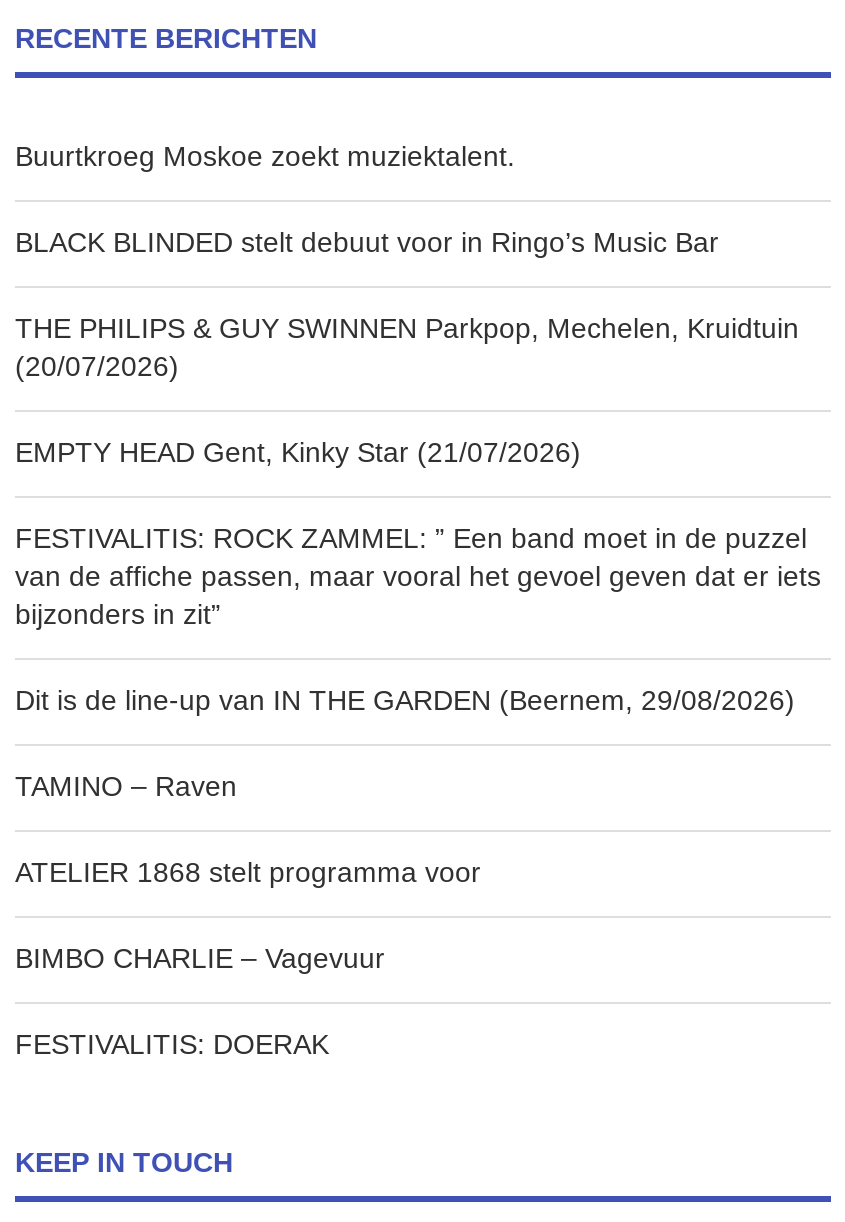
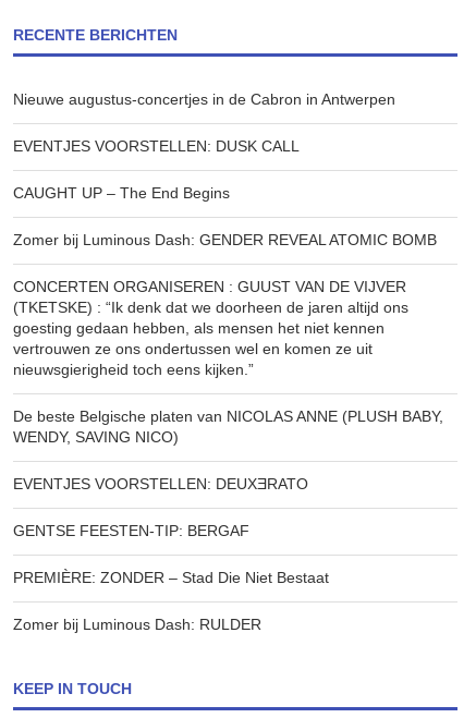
[15,141,515,173] Buurtkroeg Moskoe zoekt muziektalent. -> [13,91,395,108] Nieuwe augustus-concertjes in de Cabron in Antwerpen
[15,227,719,259] BLACK BLINDED stelt debuut voor in Ringo’s Music Bar -> [13,138,300,155] EVENTJES VOORSTELLEN: DUSK CALL
[15,313,799,383] THE PHILIPS & GUY SWINNEN Parkpop, Mechelen, Kruidtuin | (20/07/2026) -> [13,185,230,202] CAUGHT UP – The End Begins
[15,437,581,469] EMPTY HEAD Gent, Kinky Star (21/07/2026) -> [13,231,437,249] Zomer bij Luminous Dash: GENDER REVEAL ATOMIC BOMB
[15,523,821,631] FESTIVALITIS: ROCK ZAMMEL: ” Een band moet in de puzzel | van de affiche passen, maar vooral het gevoel geven dat er iets | bijzonders in zit” -> [13,278,408,379] CONCERTEN ORGANISEREN : GUUST VAN DE VIJVER | (TKETSKE) : “Ik denk dat we doorheen de jaren altijd ons | goesting gedaan hebben, als mensen het niet kennen | vertrouwen ze ons ondertussen wel en komen ze uit | nieuwsgierigheid toch eens kijken.”
[15,685,795,717] Dit is de line-up van IN THE GARDEN (Beernem, 29/08/2026) -> [13,408,443,446] De beste Belgische platen van NICOLAS ANNE (PLUSH BABY, | WENDY, SAVING NICO)
[15,771,237,803] TAMINO – Raven -> [13,475,308,493] EVENTJES VOORSTELLEN: DEUXƎRATO
[15,857,481,889] ATELIER 1868 stelt programma voor -> [13,522,249,540] GENTSE FEESTEN-TIP: BERGAF
[15,943,385,975] BIMBO CHARLIE – Vagevuur -> [13,569,329,587] PREMIÈRE: ZONDER – Stad Die Niet Bestaat
[15,1029,329,1061] FESTIVALITIS: DOERAK -> [13,616,261,633] Zomer bij Luminous Dash: RULDER

